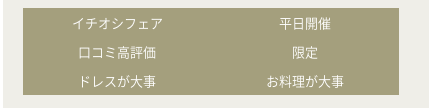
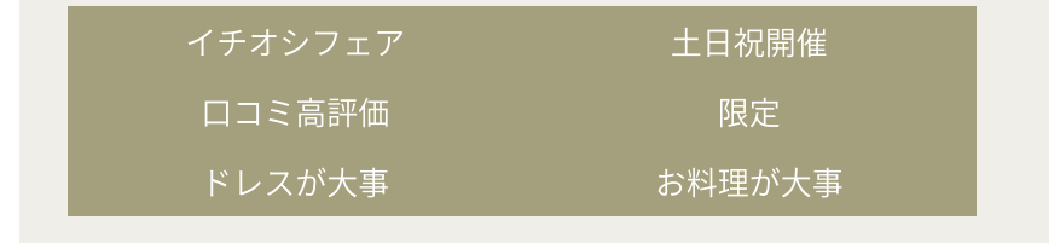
[279,13,331,32] 平日開催 -> [671,17,828,63] 土日祝開催

